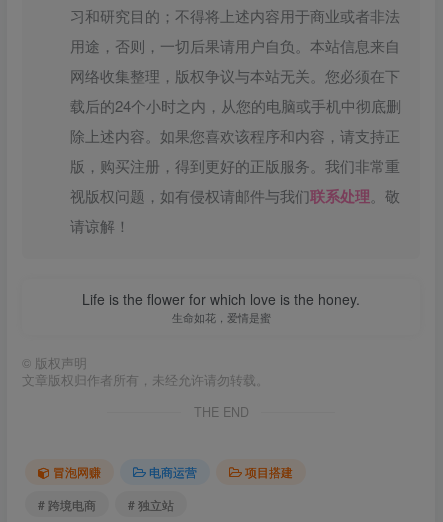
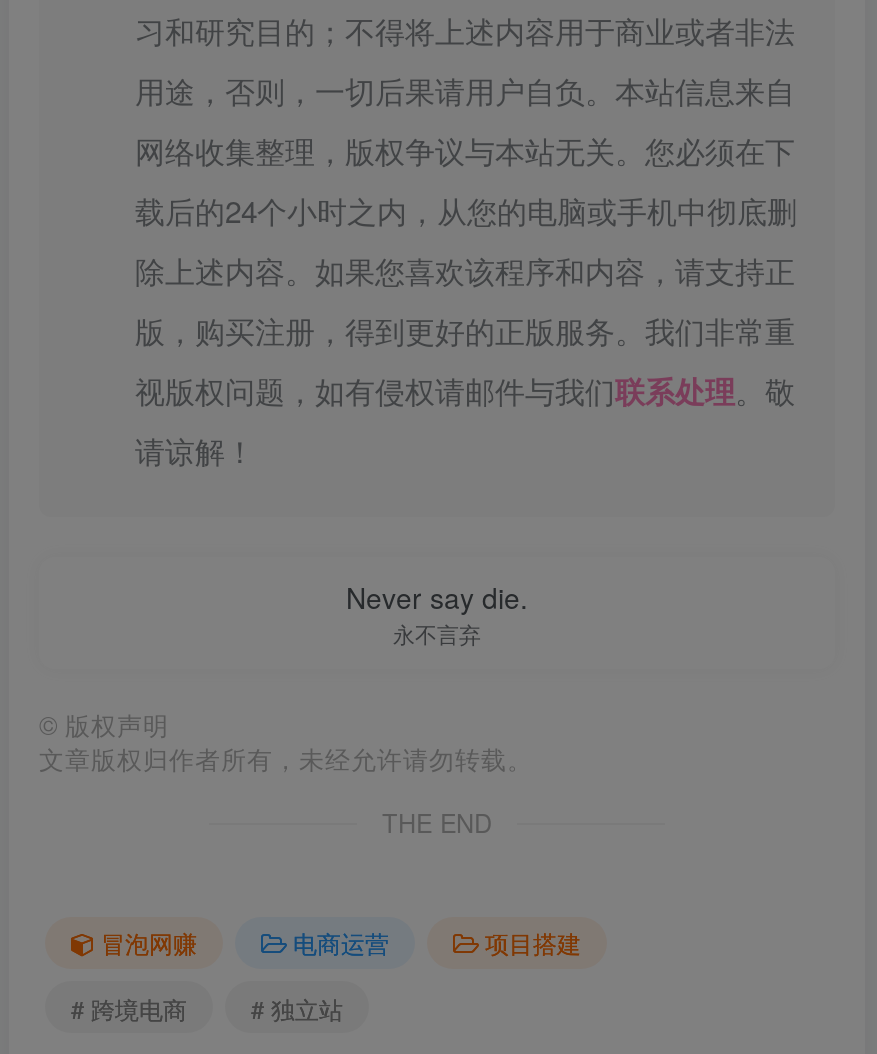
[82,289,360,325] Life is the flower for which love is the honey. | 生命如花，爱情是蜜 -> [346,577,528,649] Never say die. | 永不言弃

